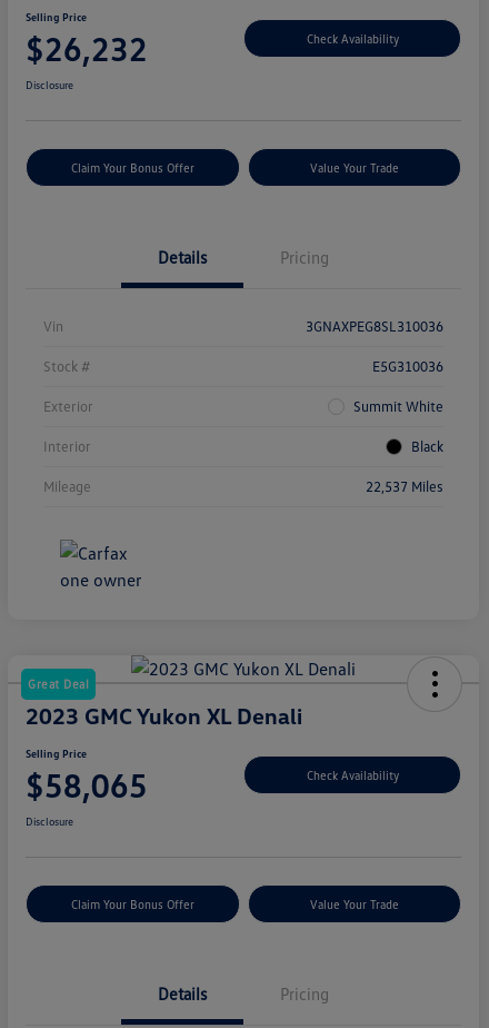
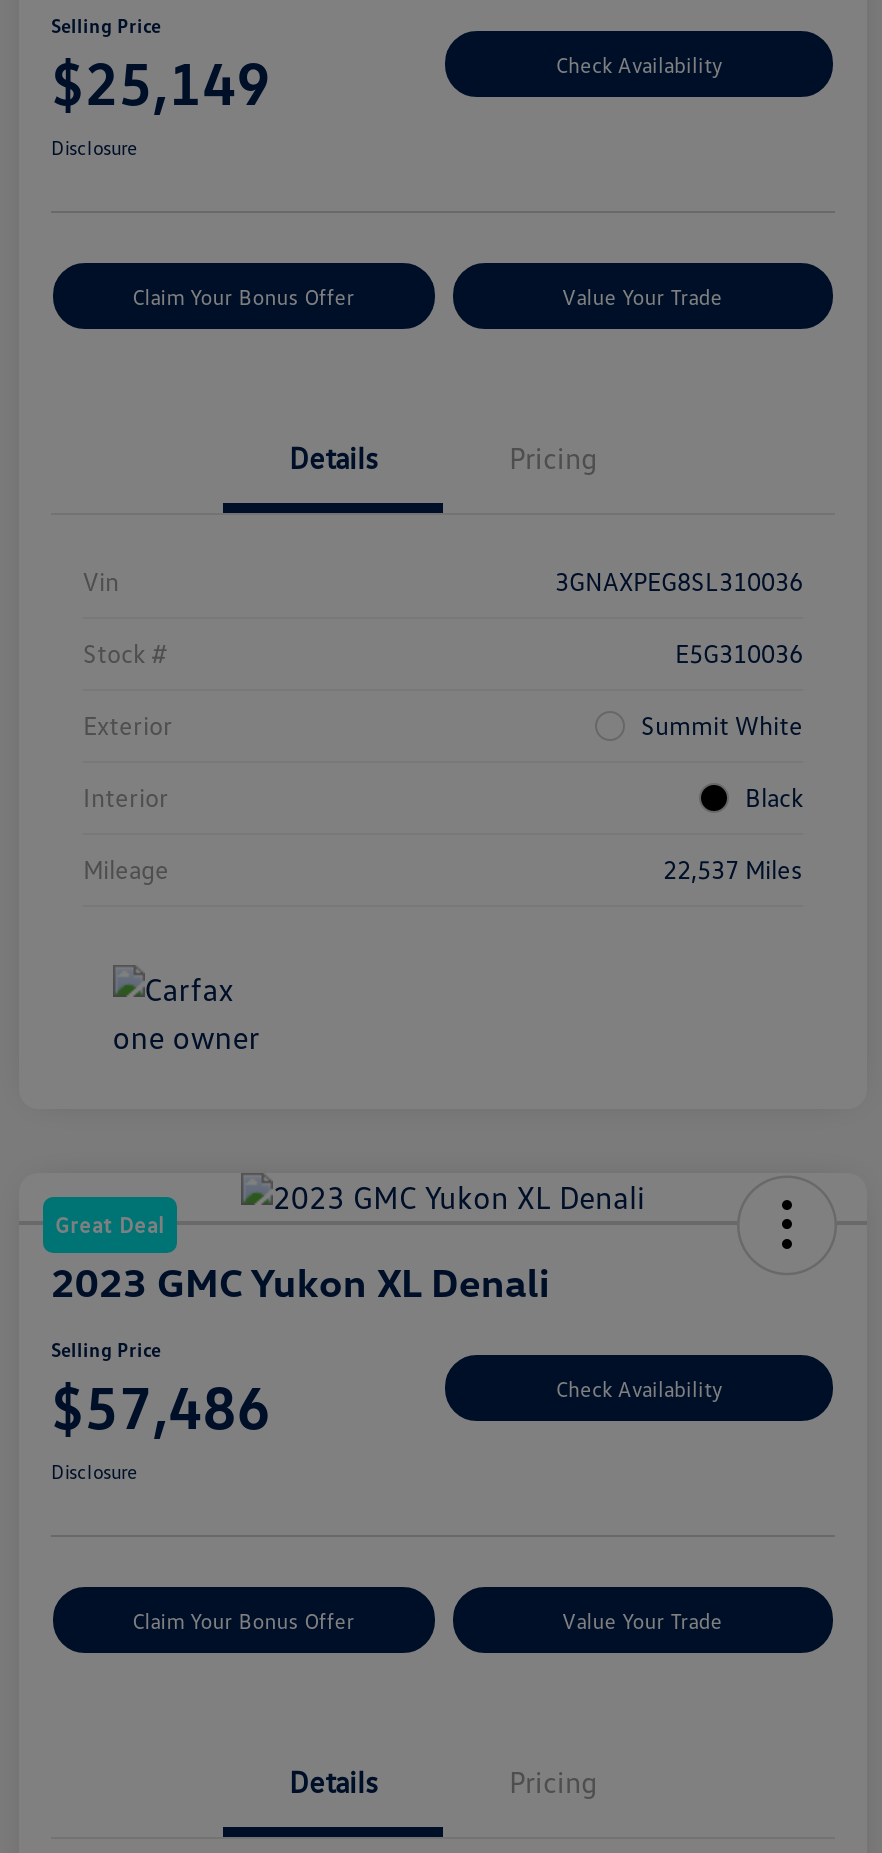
[26,28,148,69] $26,232 -> [51,45,271,119] $25,149
[26,765,148,806] $58,065 -> [51,1369,271,1443] $57,486

